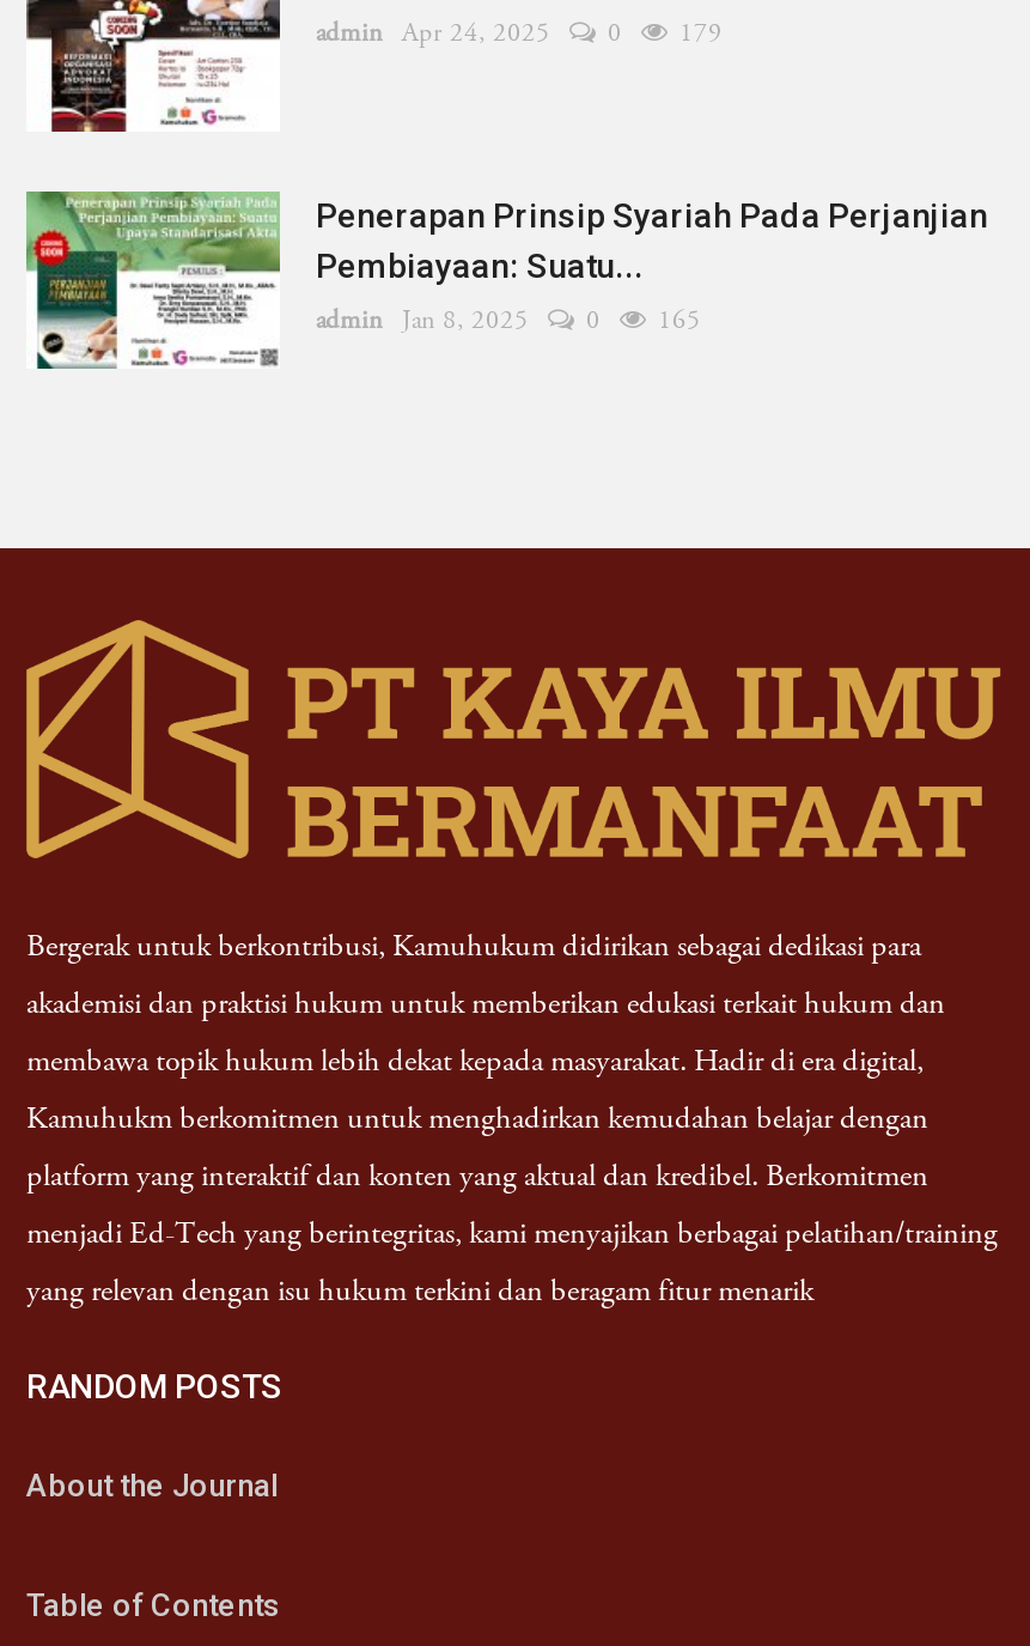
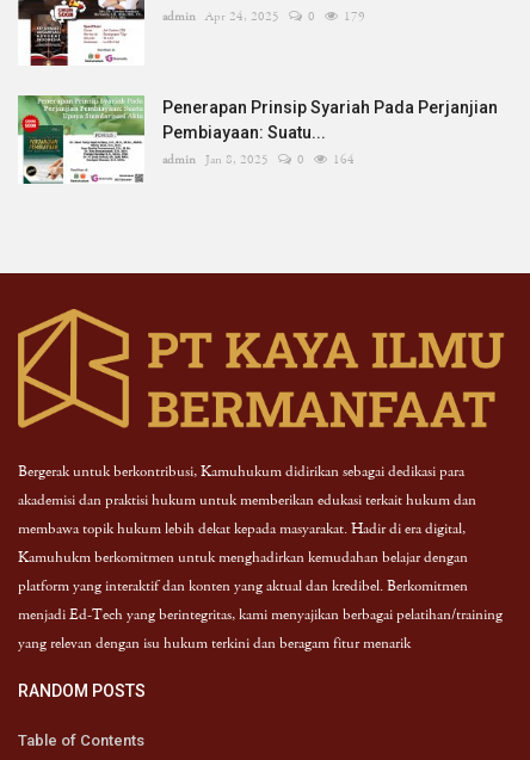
[316,301,701,337] admin Jan 8, 2025 0 165 -> [162,150,355,168] admin Jan 8, 2025 0 164
[26,1468,278,1504] About the Journal -> none

